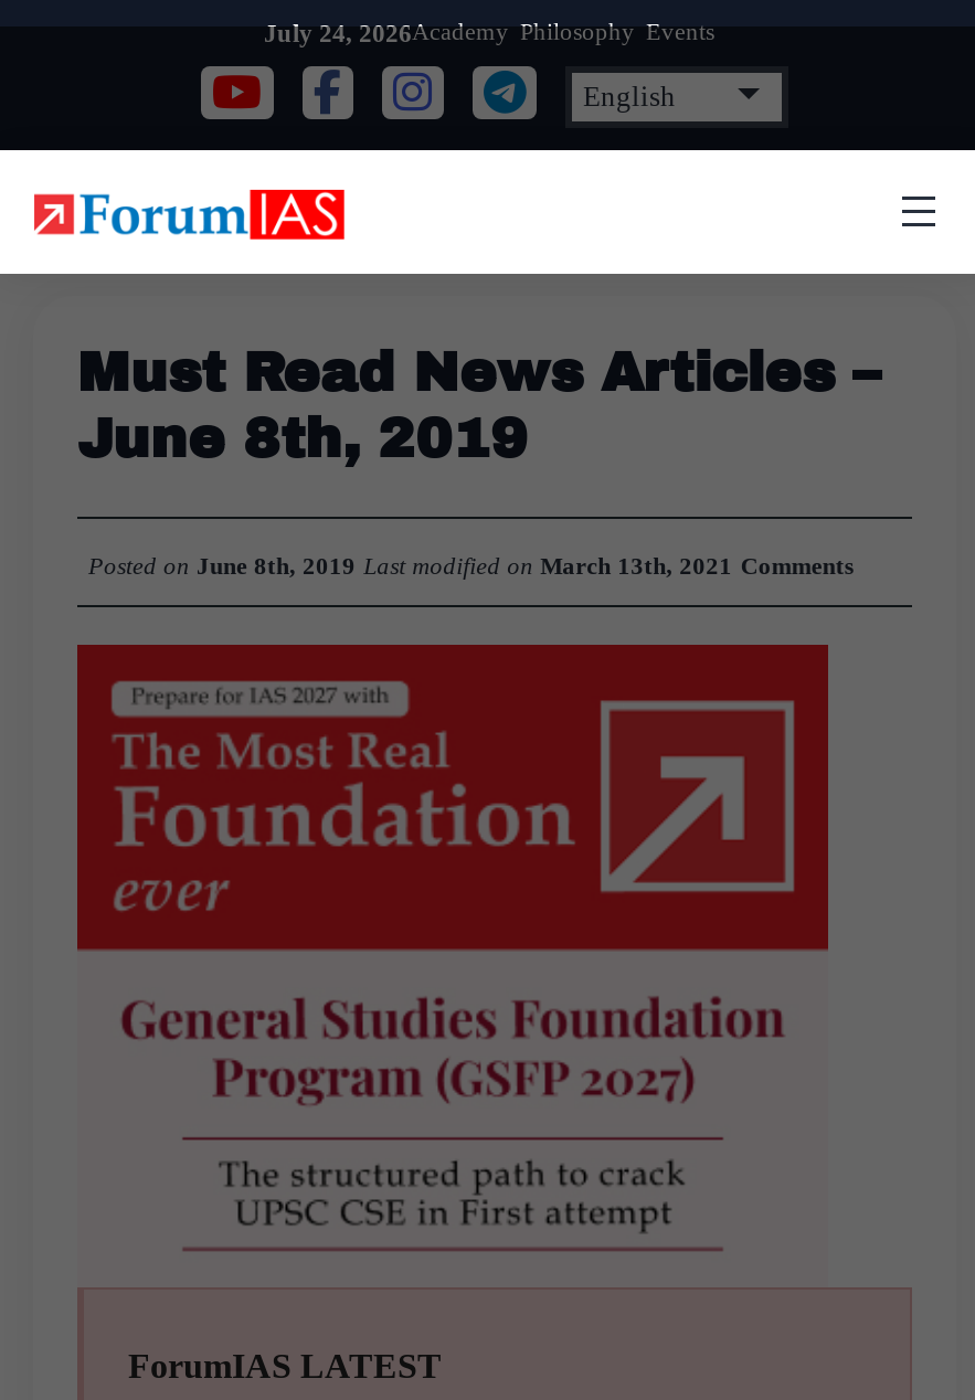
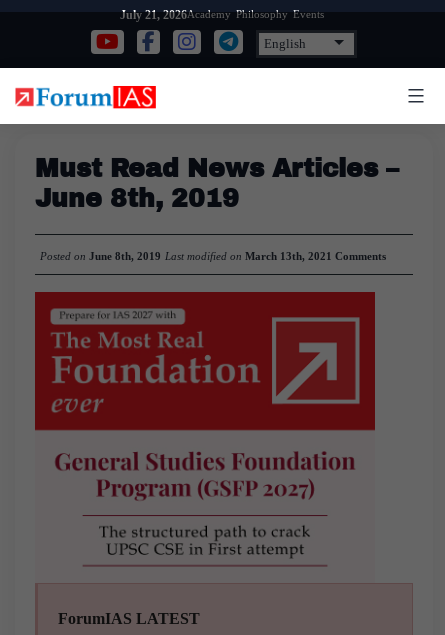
[264,18,714,46] July 24, 2026Academy Philosophy Events -> [119,8,323,21] July 21, 2026Academy Philosophy Events

